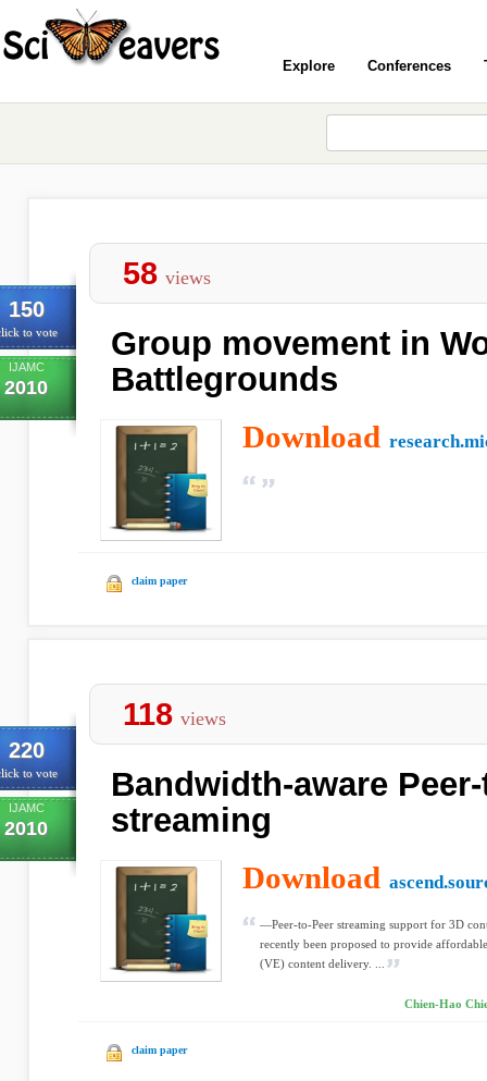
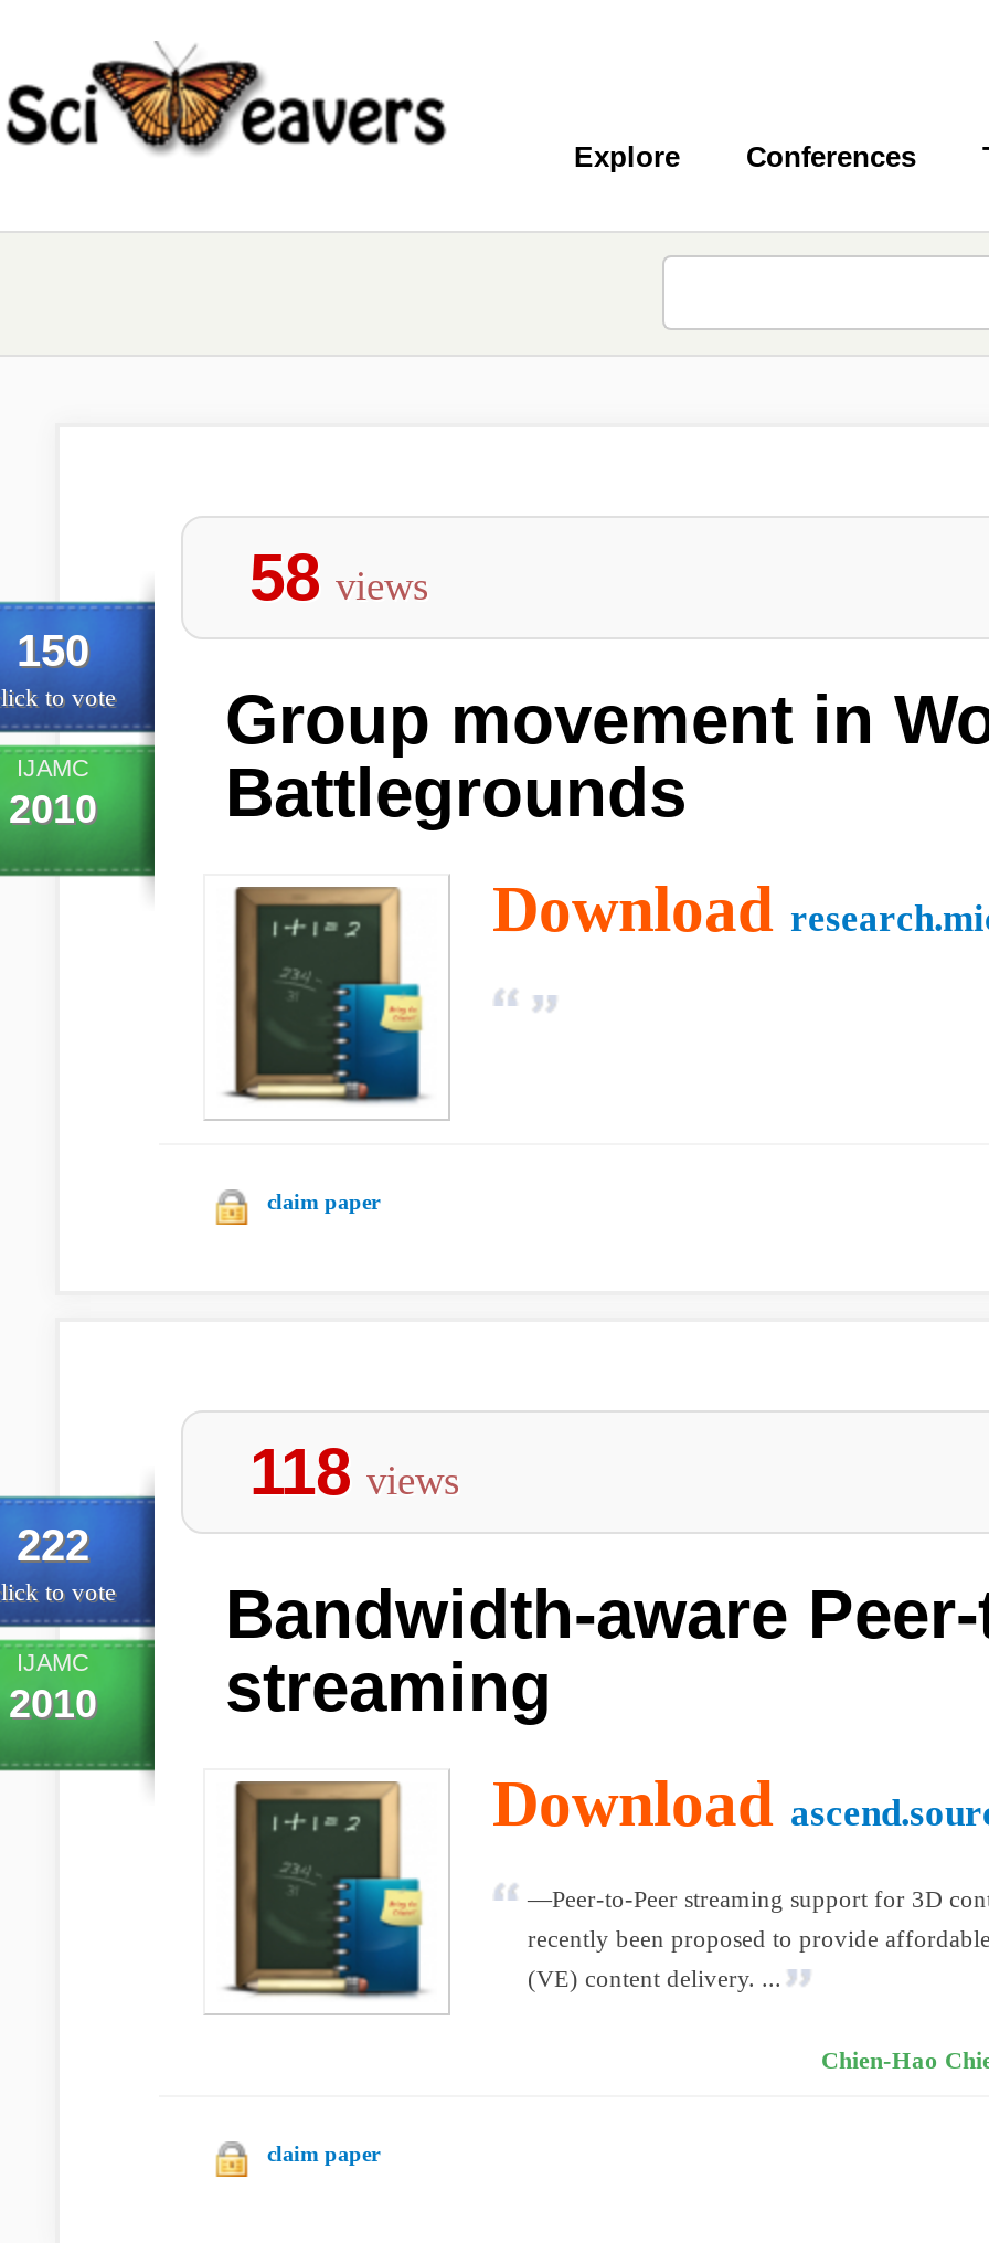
[8,738,44,762] 220 -> [17,1521,89,1569] 222

